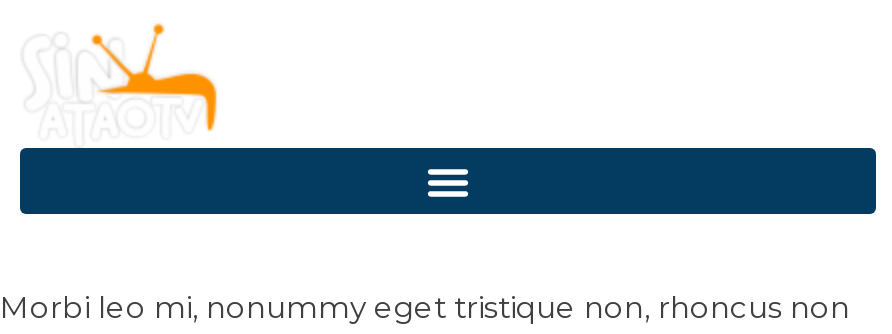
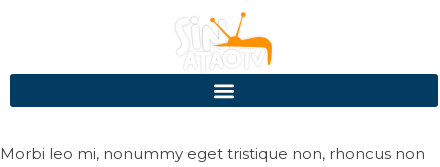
none -> [209,11,273,66] [image]
[90,22,218,132] [image] -> none

